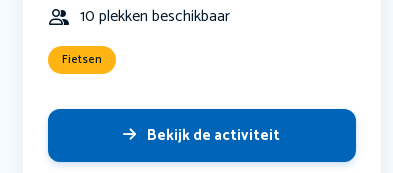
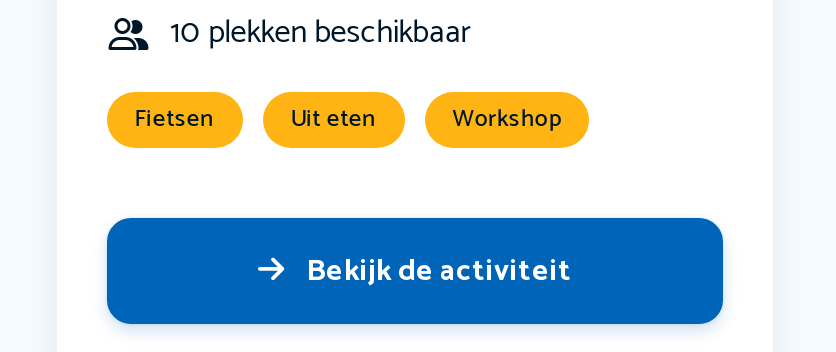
none -> [291,101,561,139] Uit eten | Workshop

